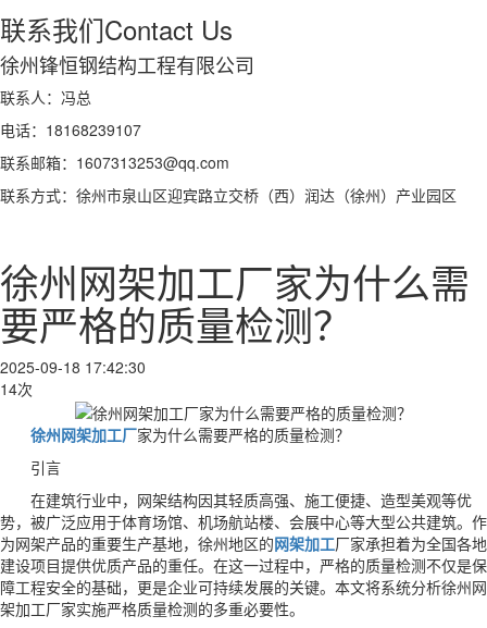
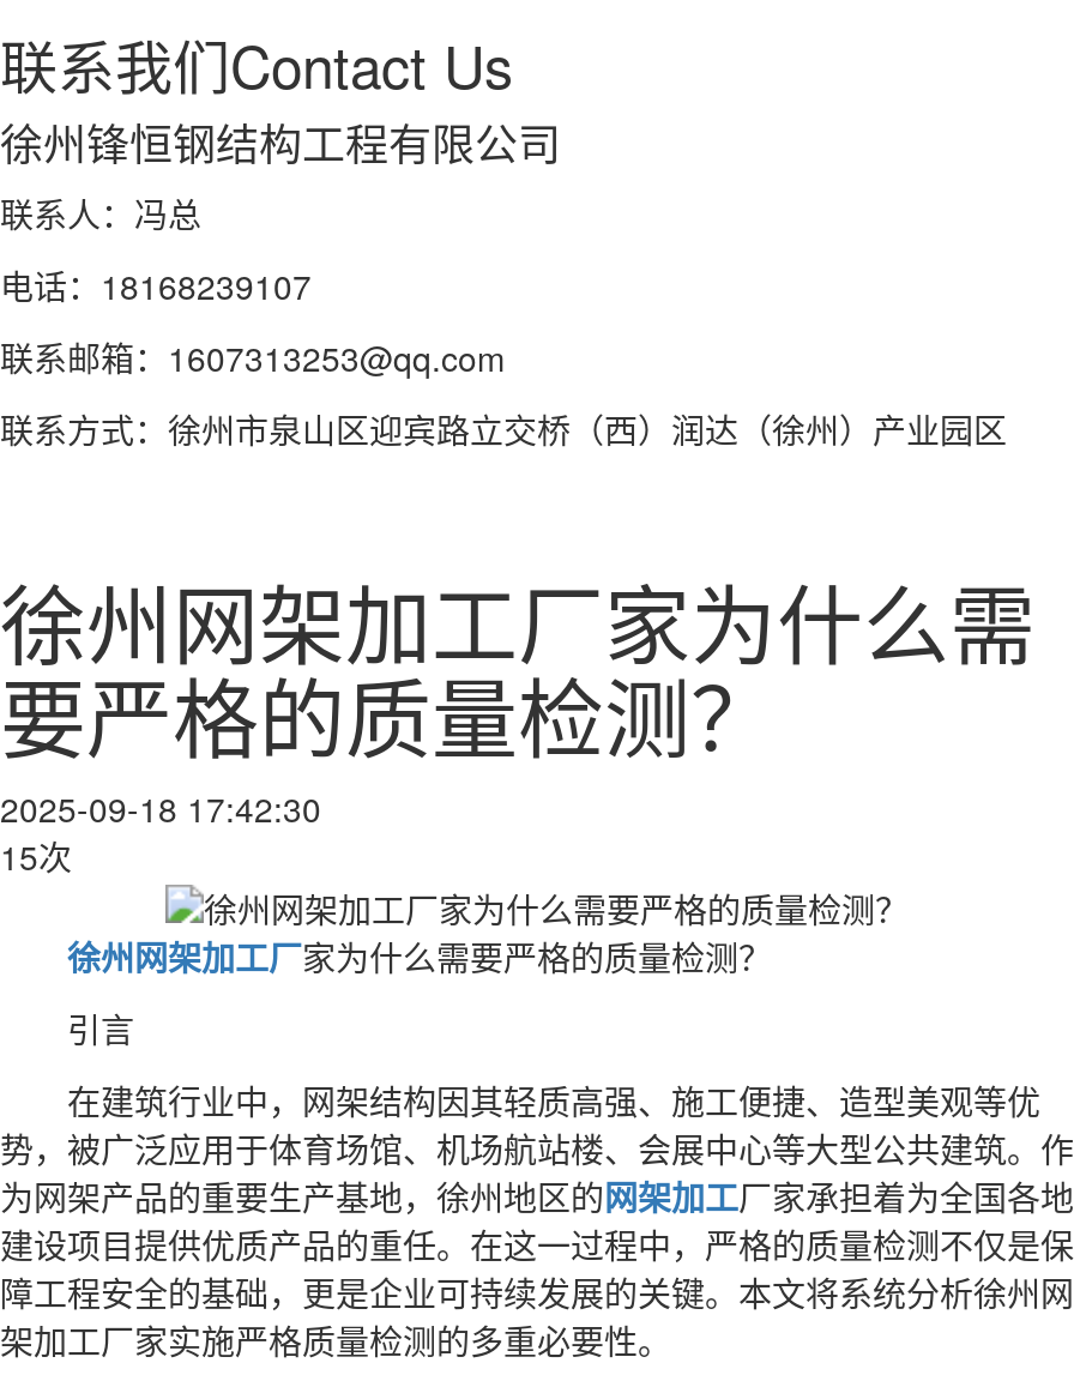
[0,377,33,399] 14次 -> [0,831,72,879] 15次

